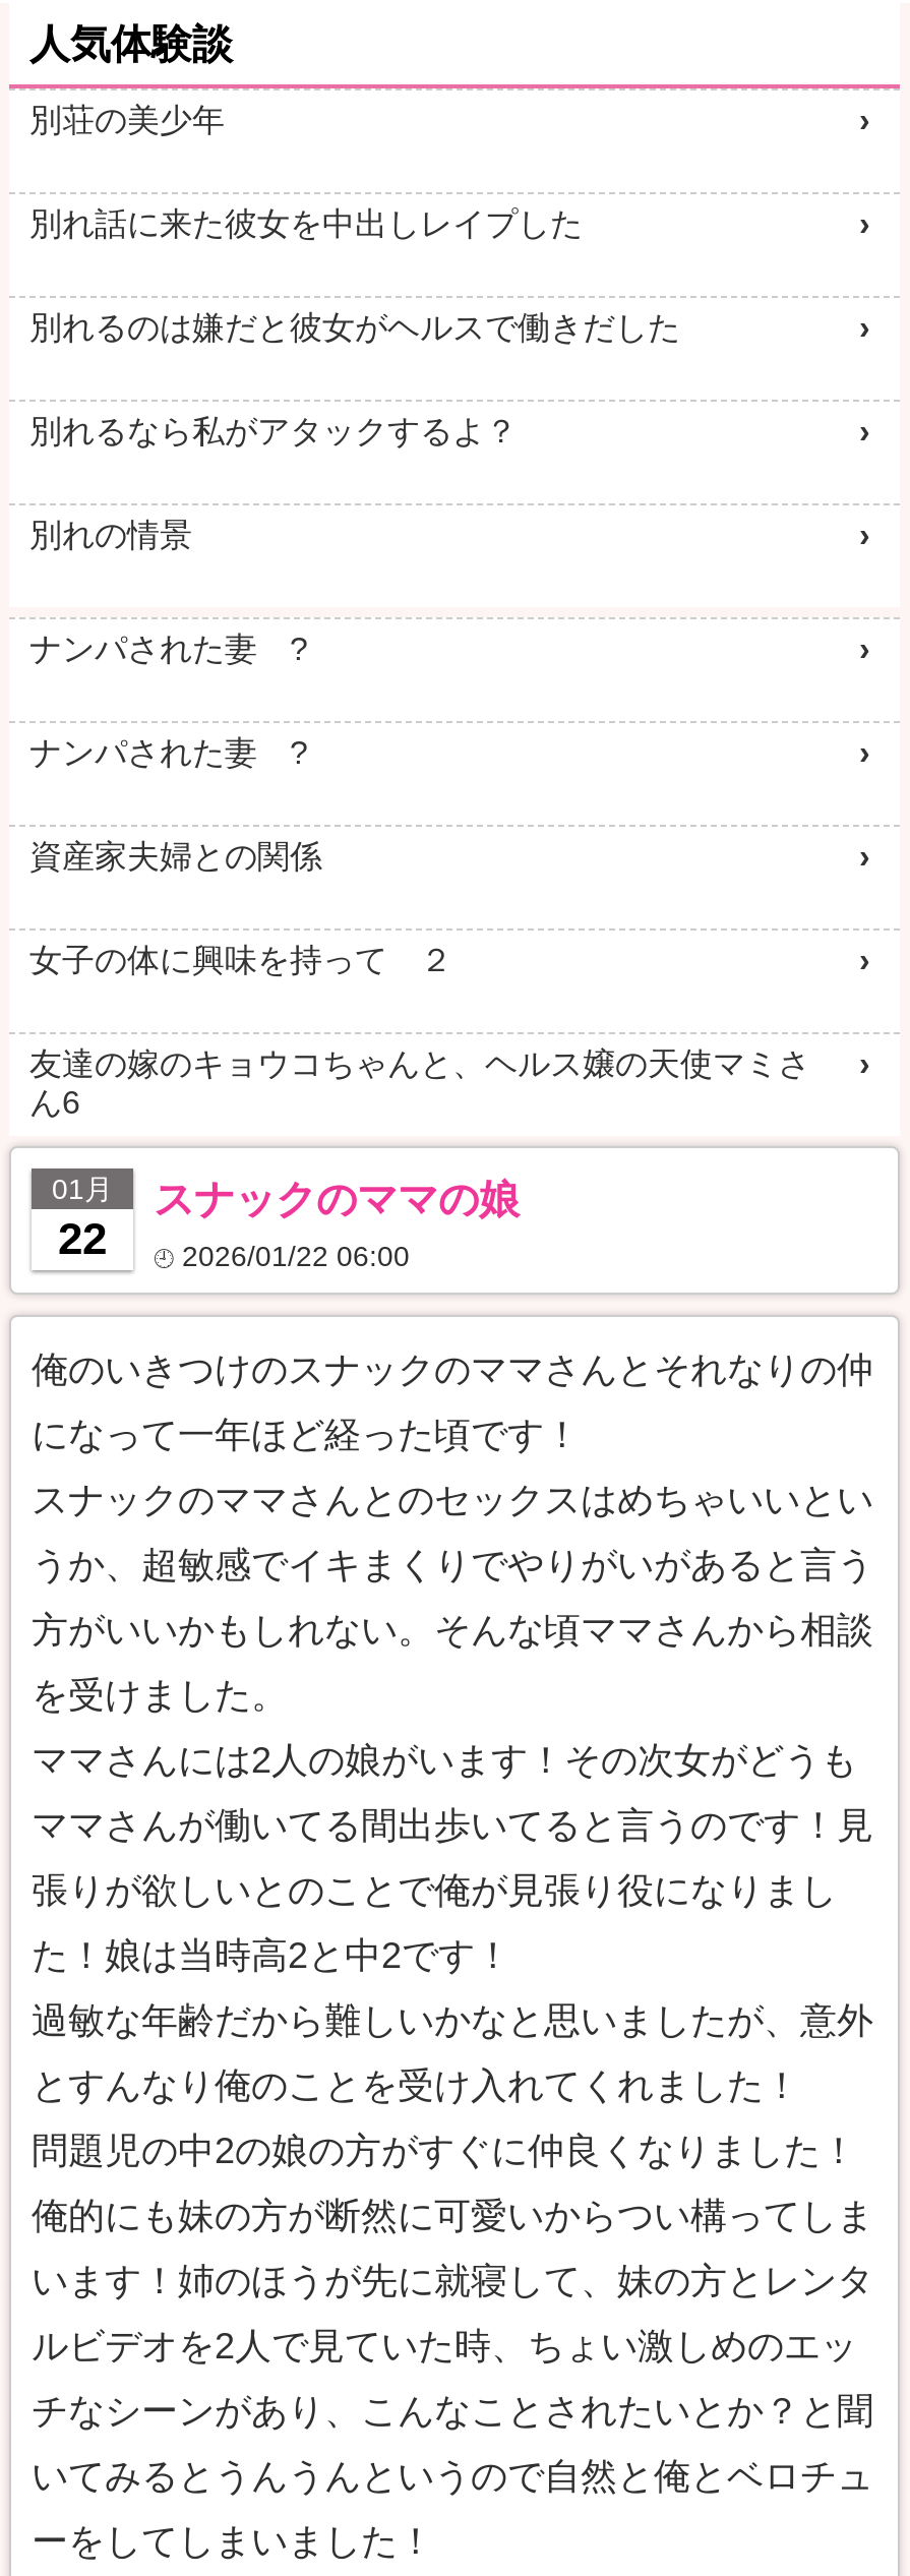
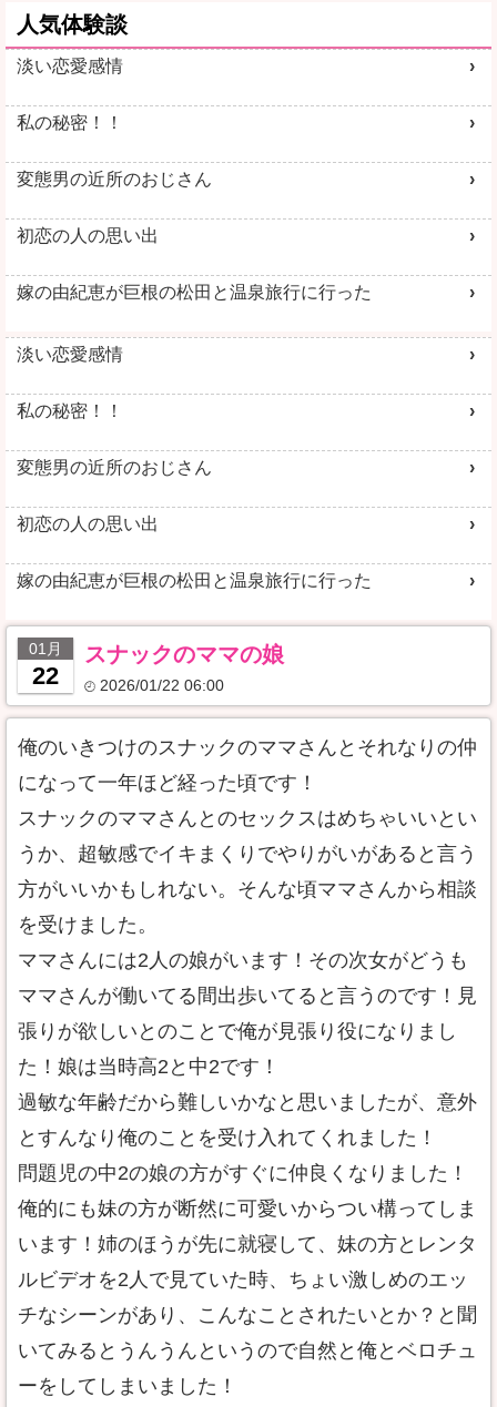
[29,103,225,137] 別荘の美少年 -> [17,57,123,75] 淡い恋愛感情
[29,206,583,241] 別れ話に来た彼女を中出しレイプした -> [17,113,123,132] 私の秘密！！
[29,310,680,345] 別れるのは嫌だと彼女がヘルスで働きだした -> [17,170,212,188] 変態男の近所のおじさん
[29,414,518,448] 別れるなら私がアタックするよ？ -> [17,226,159,245] 初恋の人の思い出
[29,518,192,552] 別れの情景 -> [17,283,372,302] 嫁の由紀恵が巨根の松田と温泉旅行に行った
[29,632,308,666] ナンパされた妻 ? -> [17,345,123,364] 淡い恋愛感情
[29,735,308,770] ナンパされた妻 ? -> [17,401,123,420] 私の秘密！！
[29,839,322,874] 資産家夫婦との関係 -> [17,458,212,477] 変態男の近所のおじさん
[29,943,452,977] 女子の体に興味を持って ２ -> [17,514,159,533] 初恋の人の思い出
[29,1046,810,1120] 友達の嫁のキョウコちゃんと、ヘルス嬢の天使マミさ | ん6 -> [17,571,372,590] 嫁の由紀恵が巨根の松田と温泉旅行に行った

